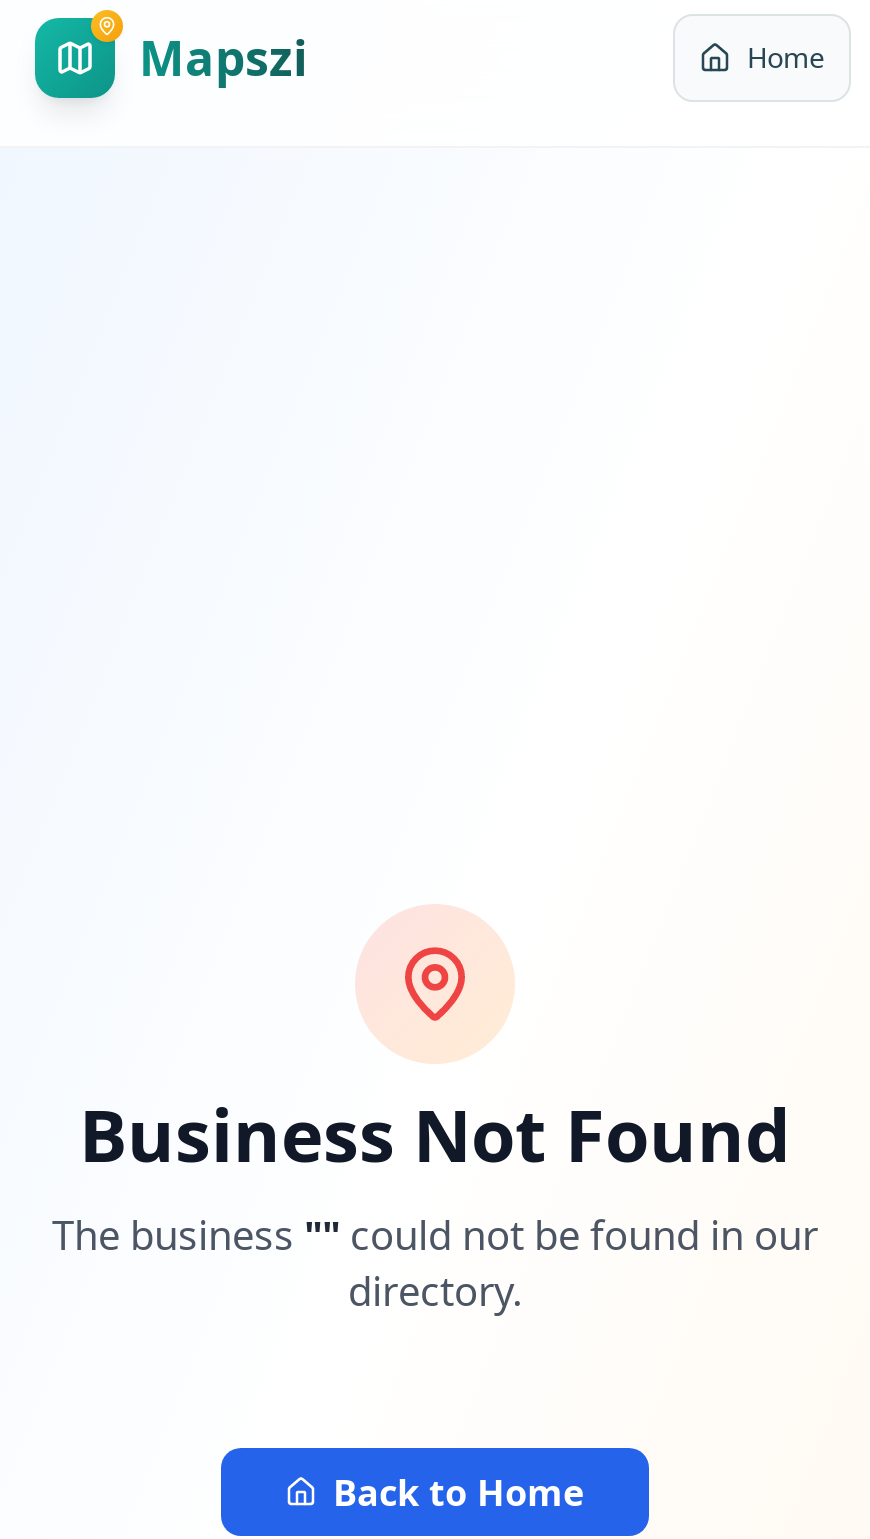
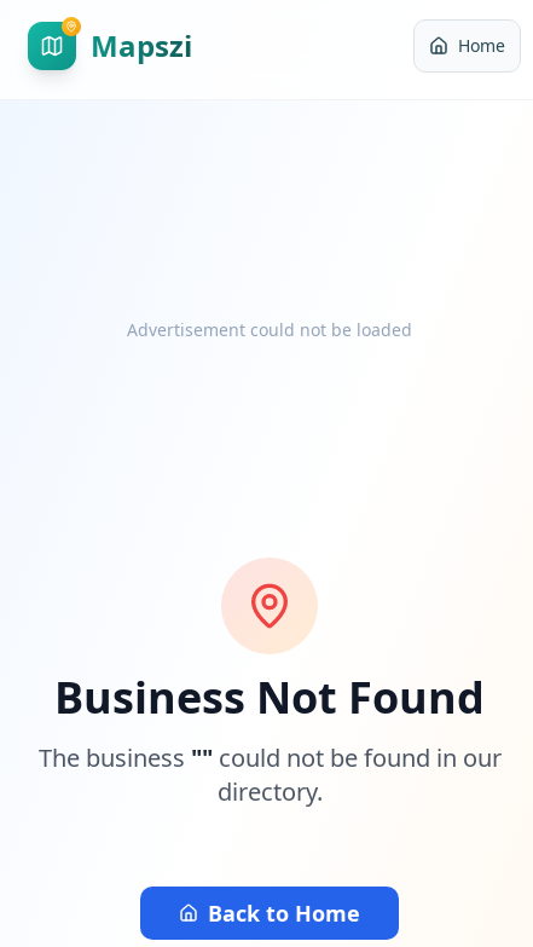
none -> [127,317,412,340] Advertisement could not be loaded

